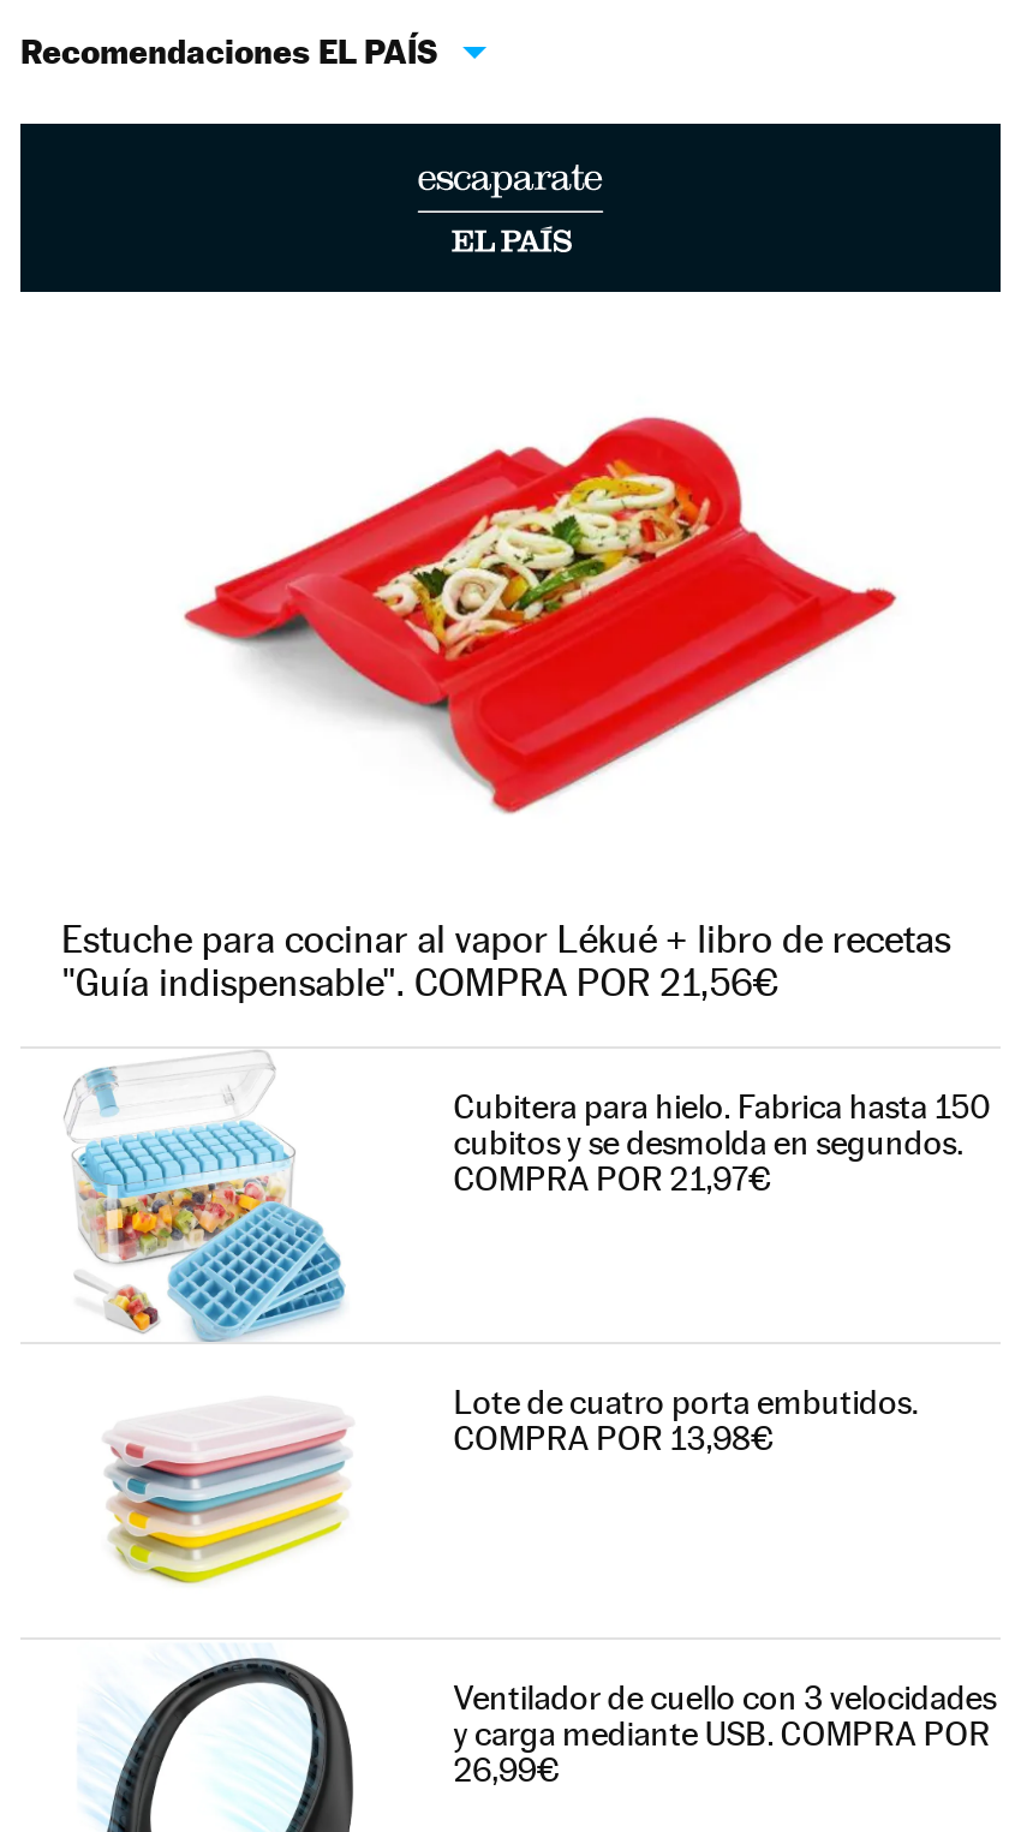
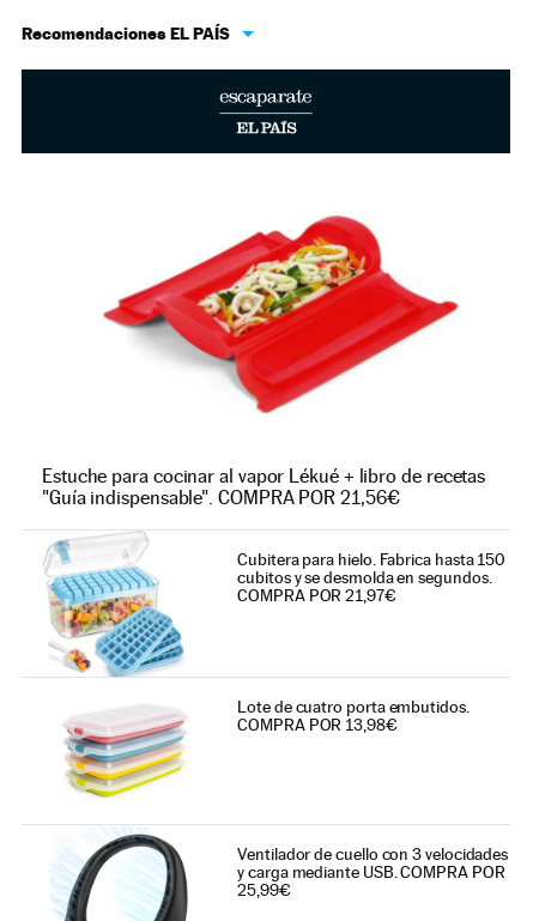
[453,1752,560,1790] 26,99€ -> [237,881,291,900] 25,99€

